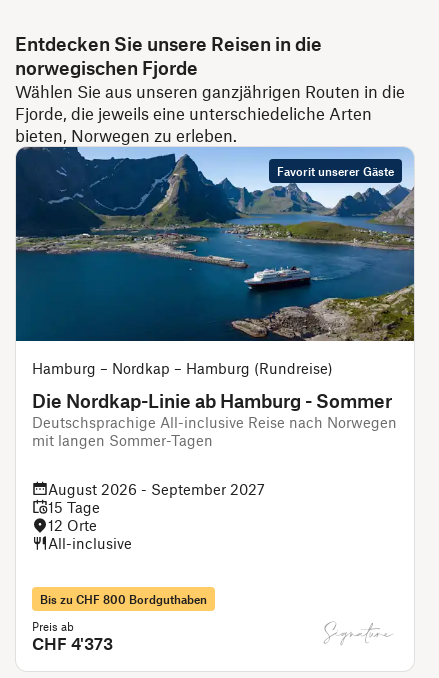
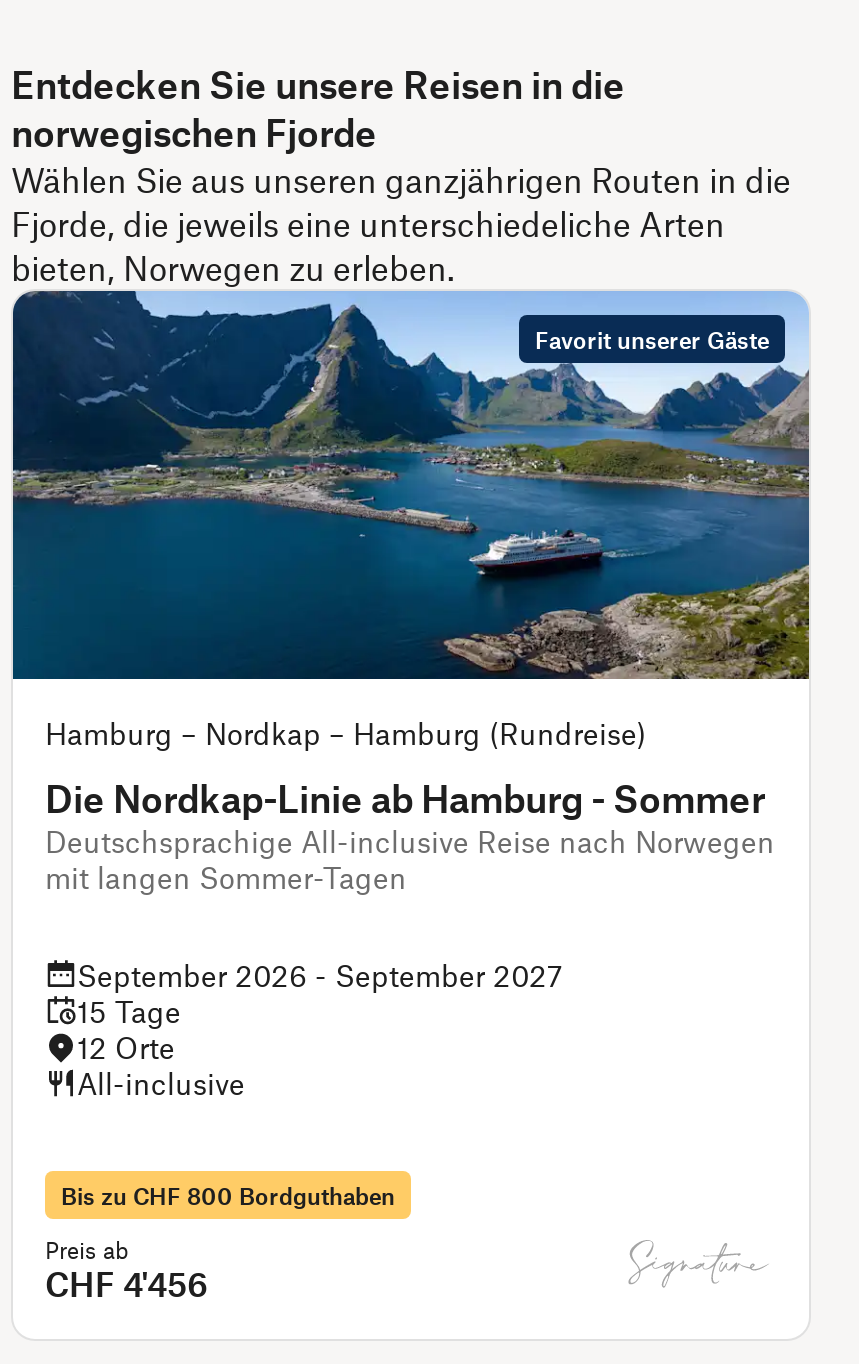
[48,480,265,498] August 2026 - September 2027 -> [77,957,563,993] September 2026 - September 2027
[32,633,113,653] CHF 4'373 -> [45,1263,207,1303] CHF 4'456

